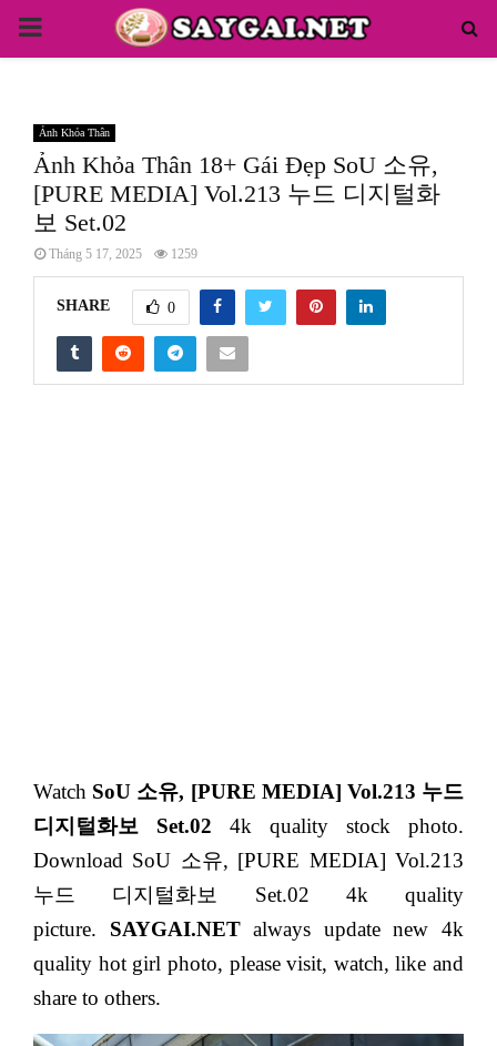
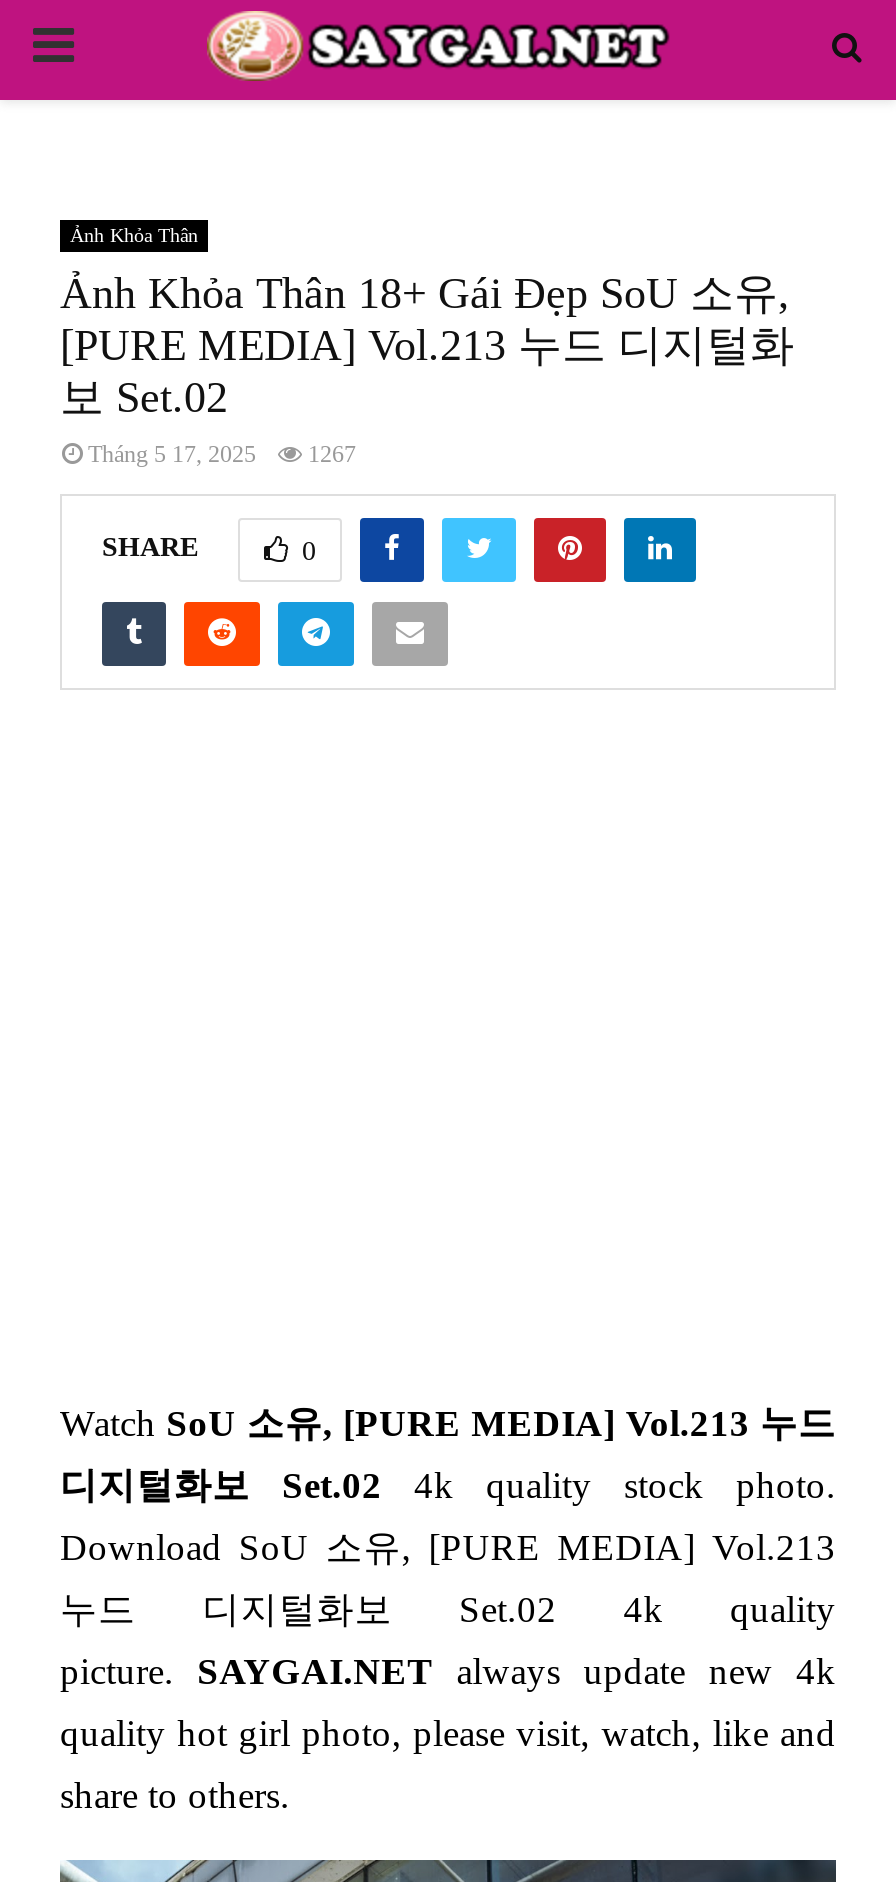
[49,246,197,262] Tháng 5 17, 2025 1259 -> [88,440,356,468] Tháng 5 17, 2025 1267

